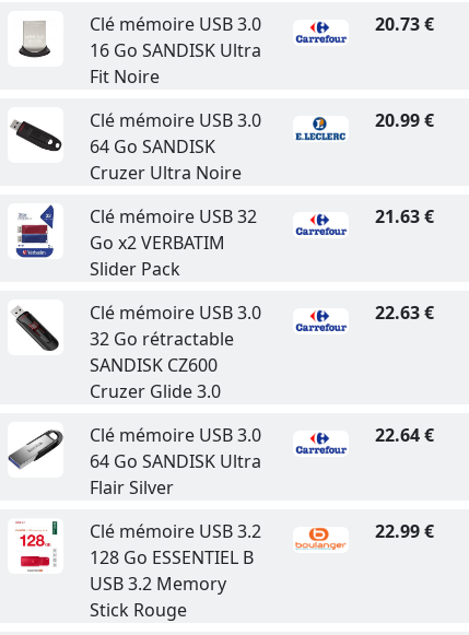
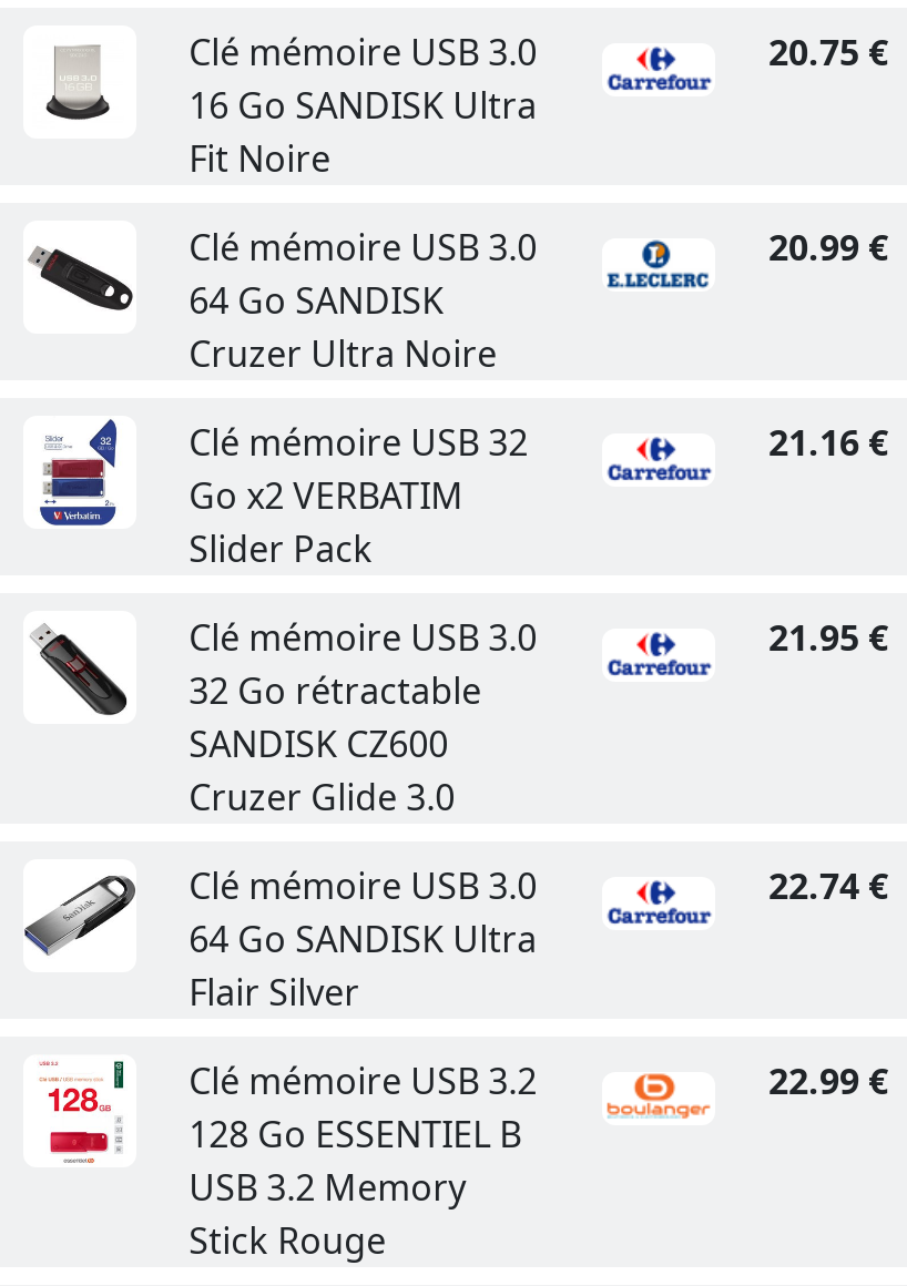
[375,12,434,36] 20.73 € -> [768,28,888,76] 20.75 €
[375,204,434,228] 21.63 € -> [768,418,888,467] 21.16 €
[375,301,434,325] 22.63 € -> [768,613,888,662] 21.95 €
[375,423,434,447] 22.64 € -> [768,861,888,910] 22.74 €

